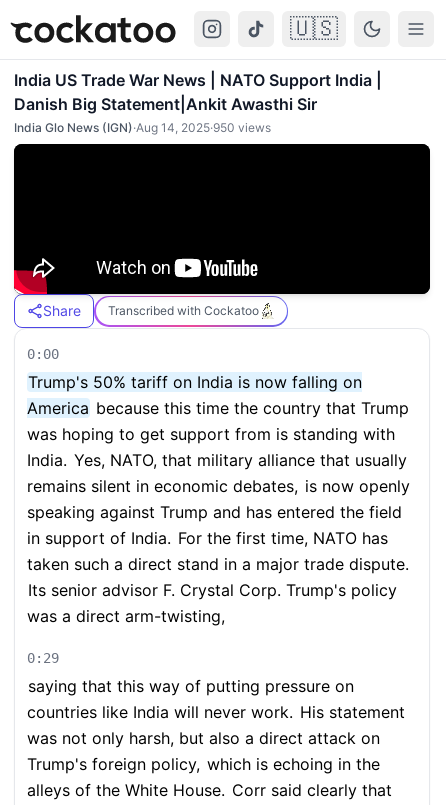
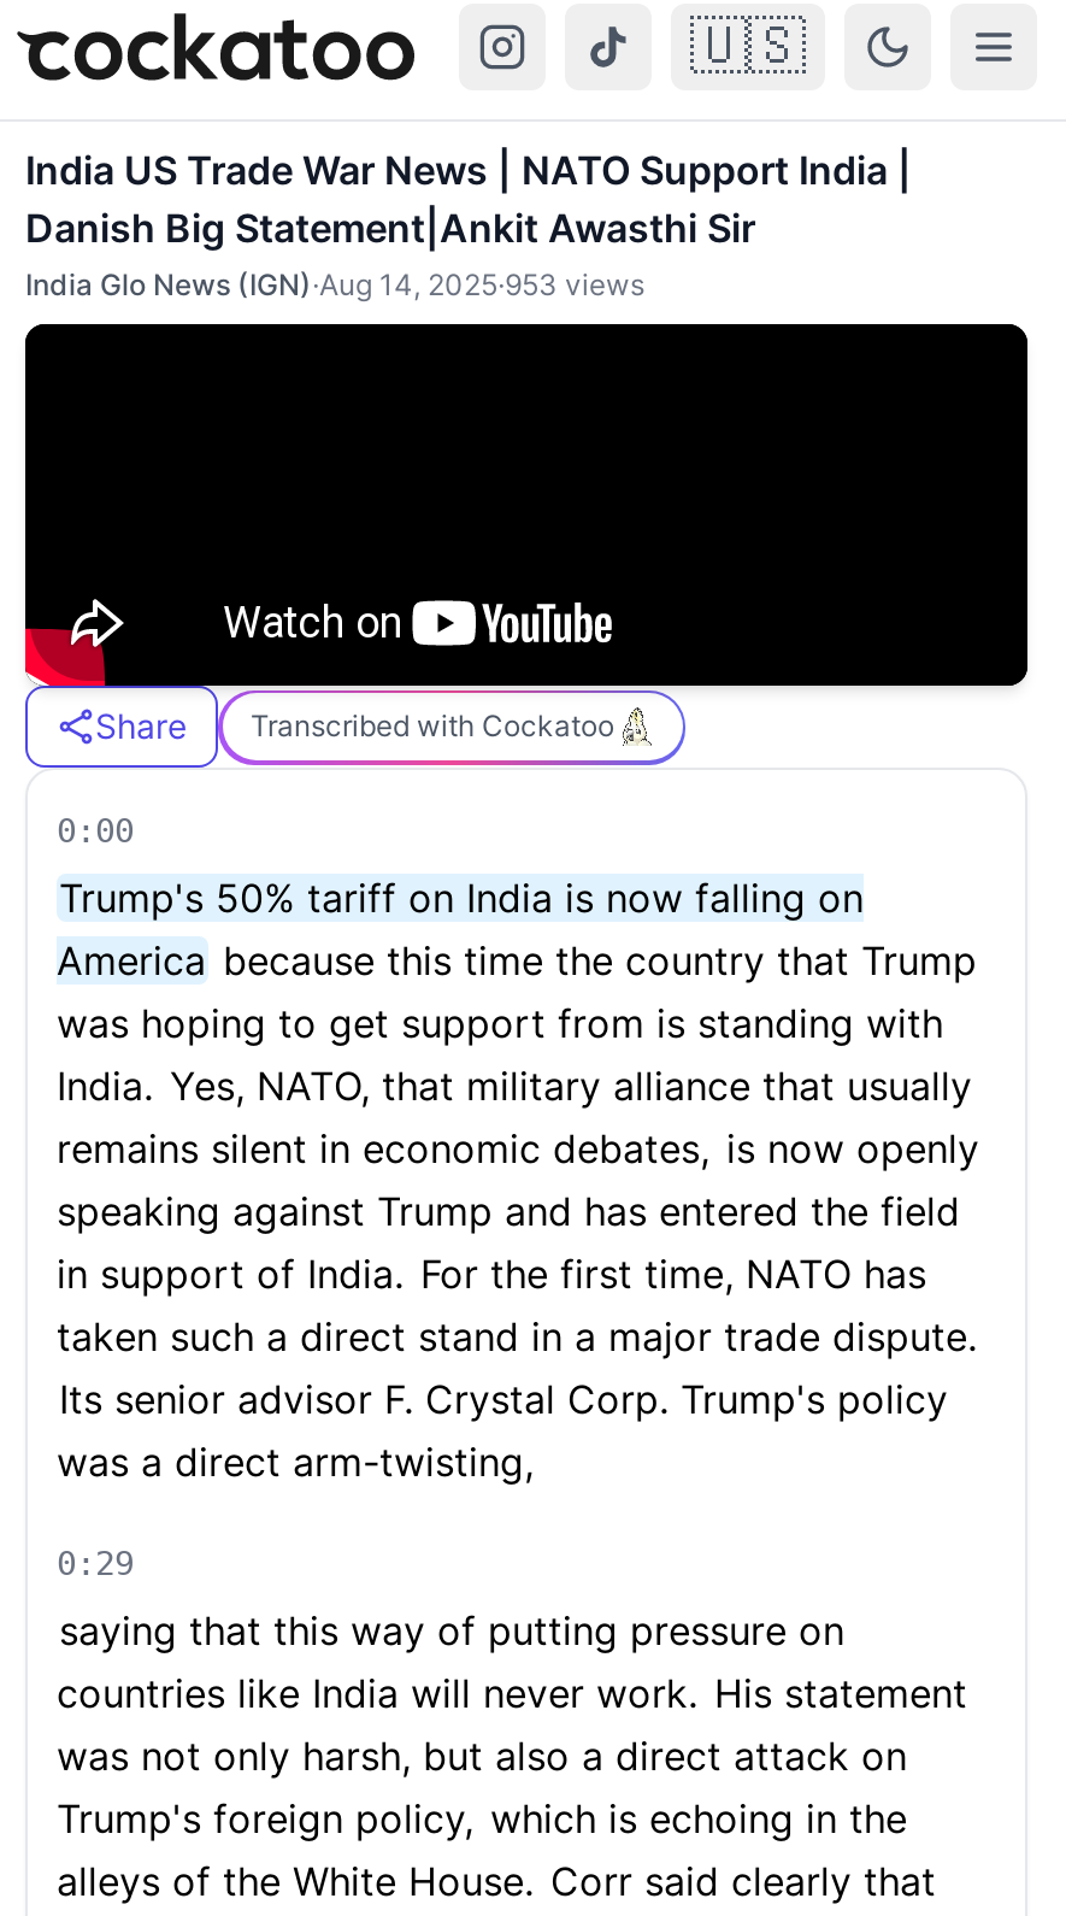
[14,120,271,135] India Glo News (IGN)·Aug 14, 2025·950 views -> [25,266,644,302] India Glo News (IGN)·Aug 14, 2025·953 views

